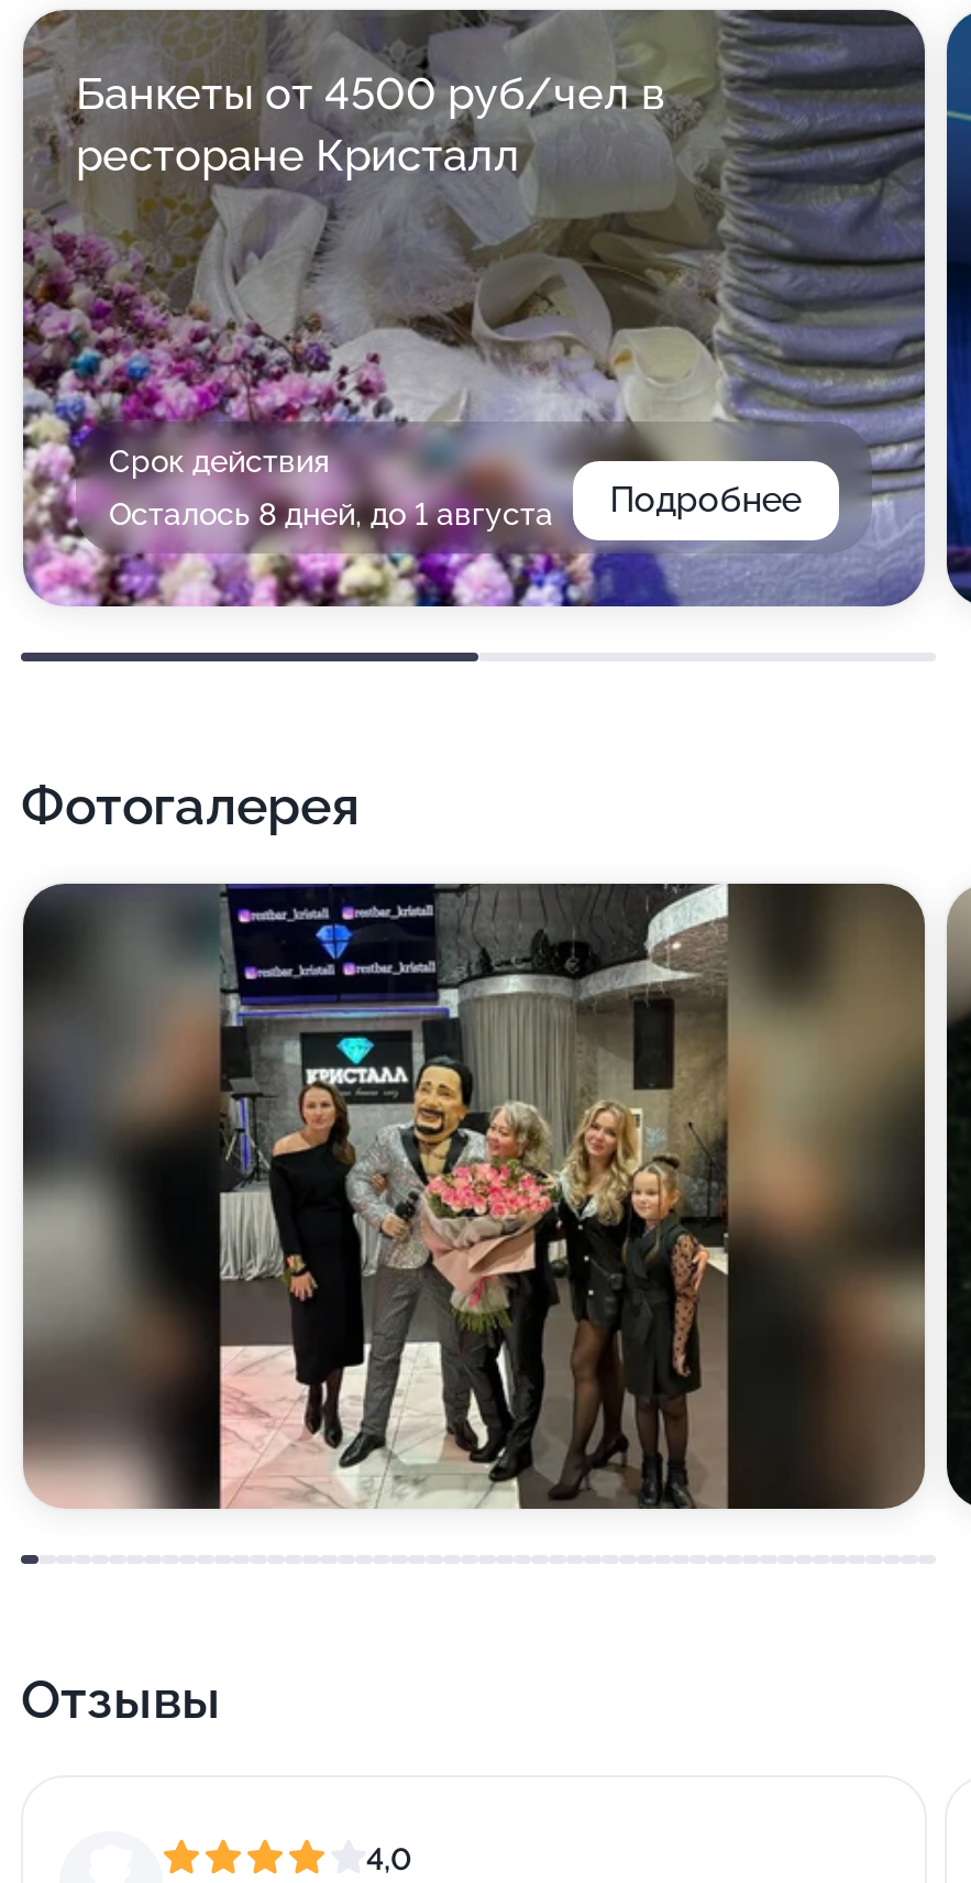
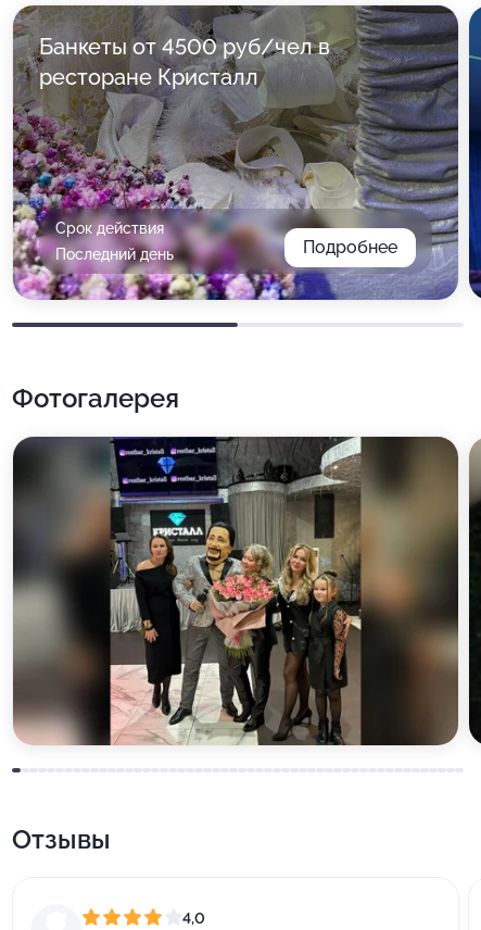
[109,496,553,532] Осталось 8 дней, до 1 августа -> [55,246,174,263] Последний день

